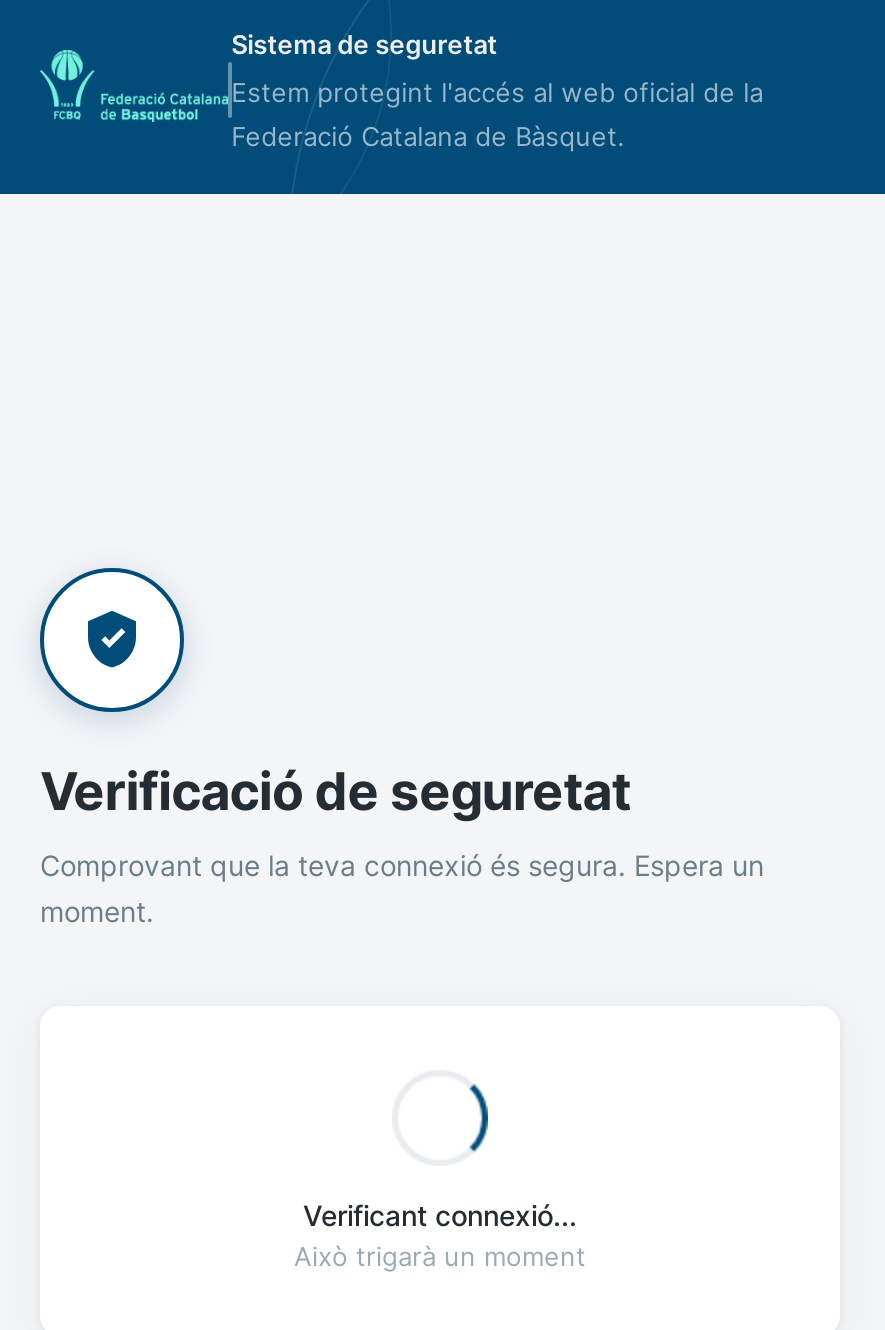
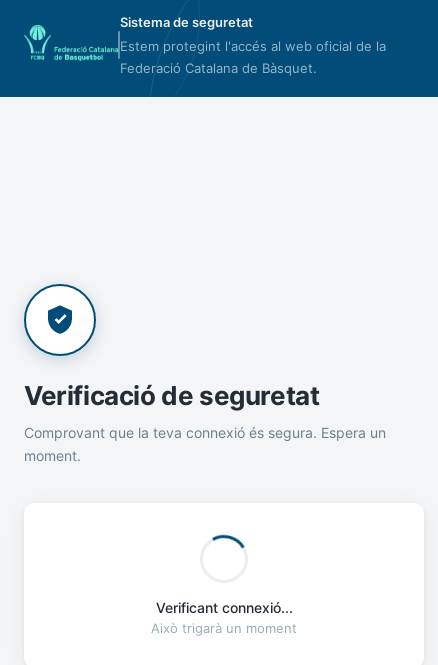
[418,1070,490,1152] [image] -> [212,534,248,575] [image]

